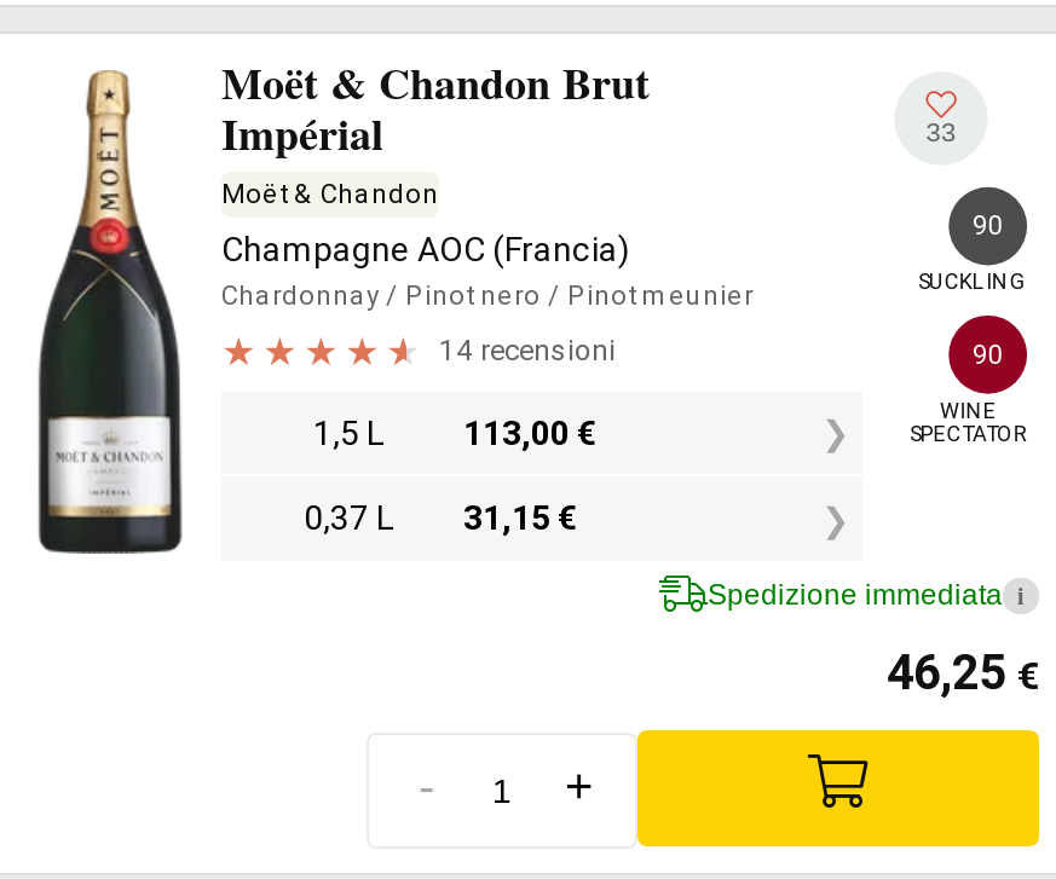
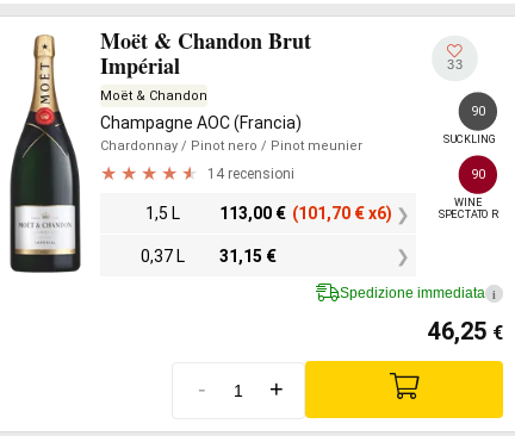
[463,412,599,451] 113,00 € -> [219,204,392,223] 113,00 € (101,70 €x6)

